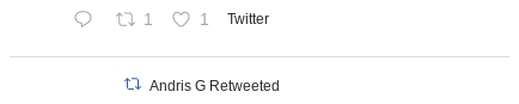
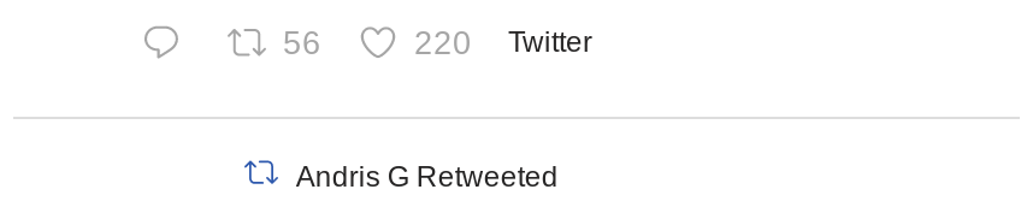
[144,11,209,29] 1 | 1 -> [283,26,472,62] 56 | 220

